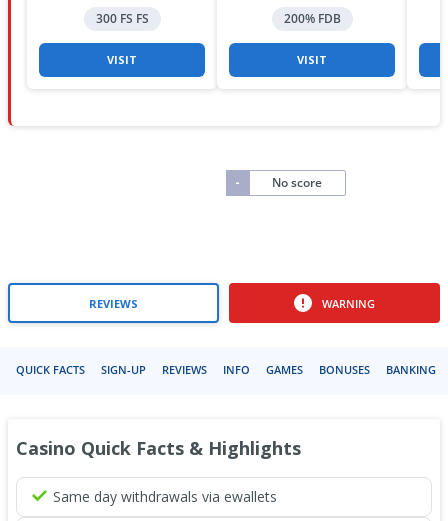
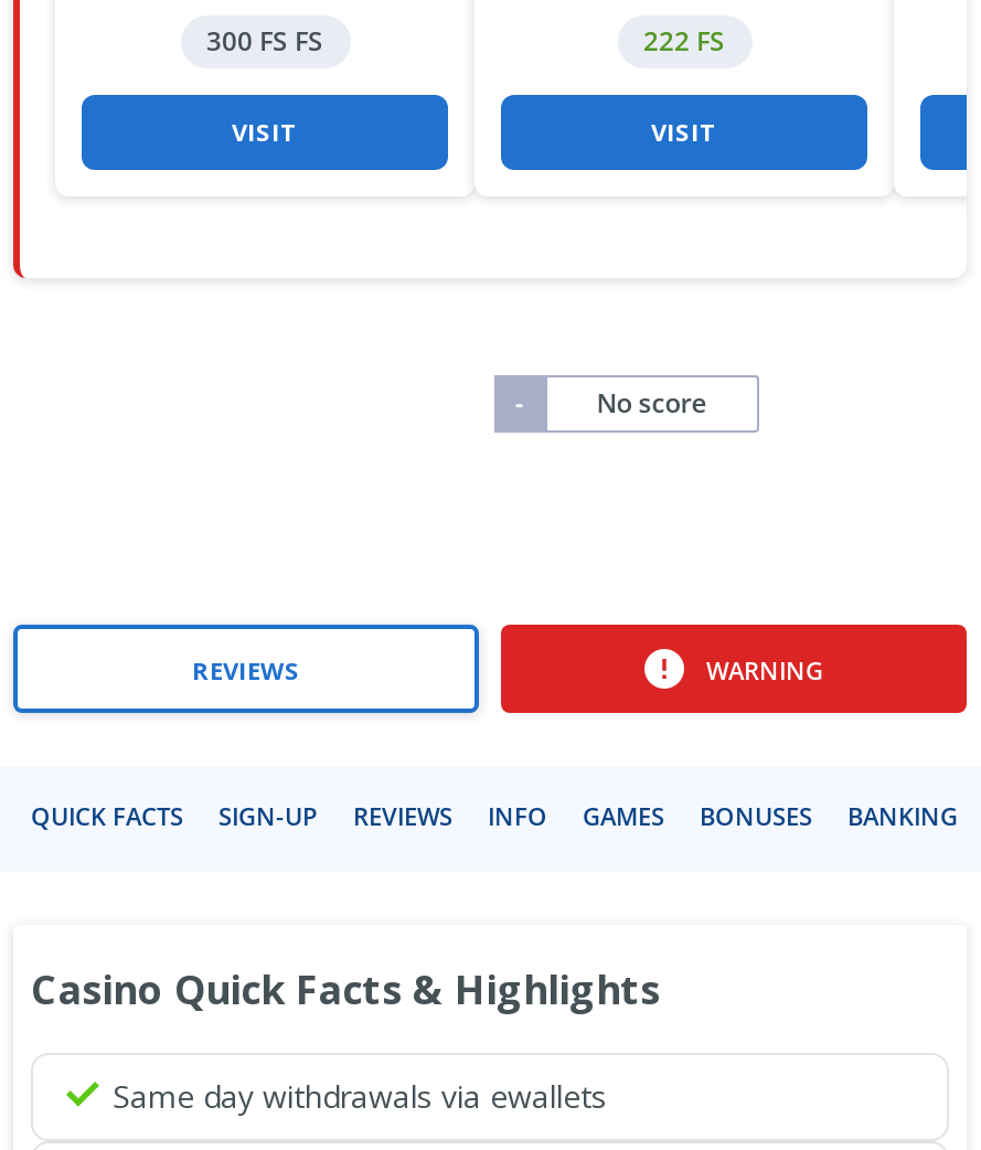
[283,10,340,27] 200% FDB -> [643,22,725,60] 222 FS

